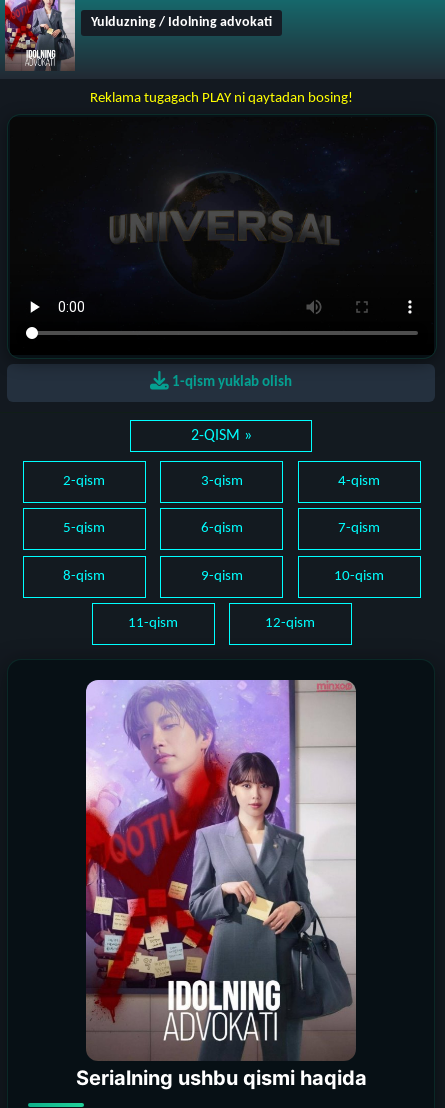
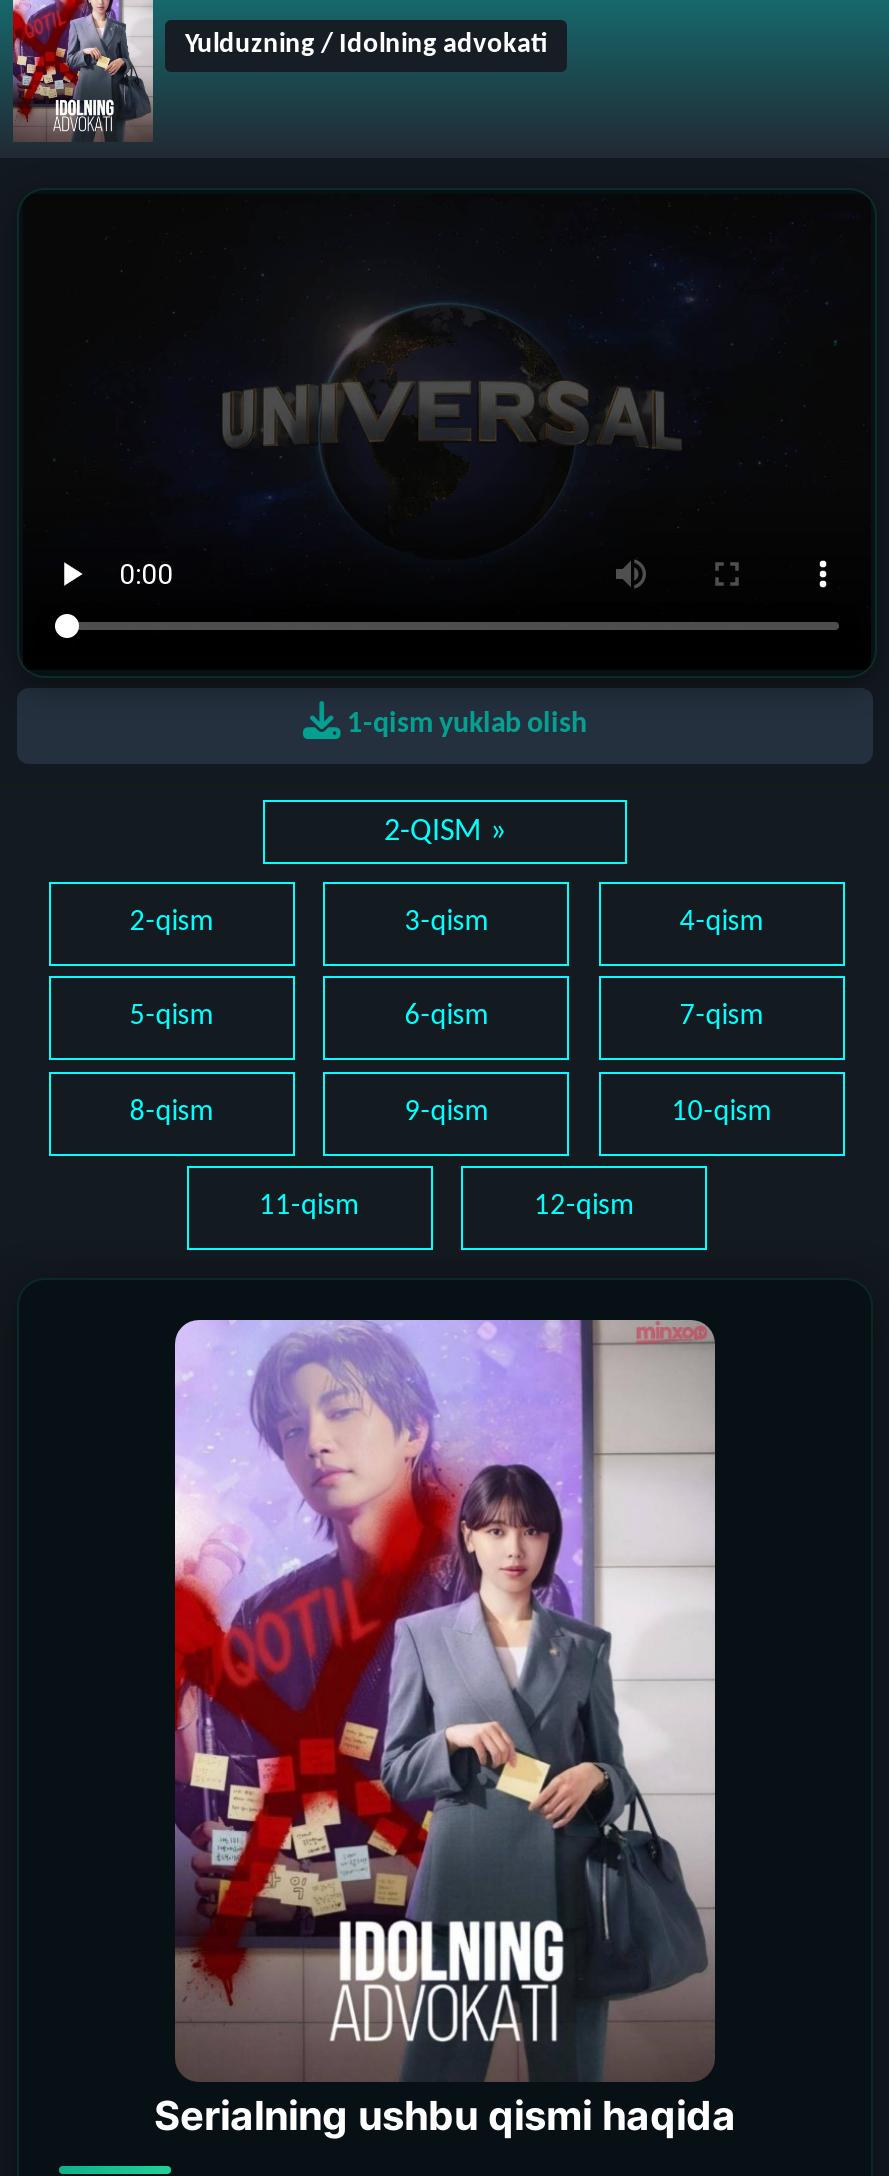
[89,91,352,106] Reklama tugagach PLAY ni qaytadan bosing! -> none

